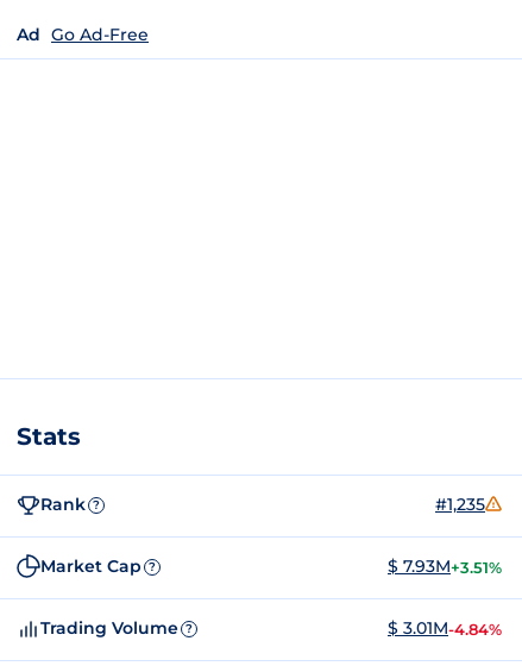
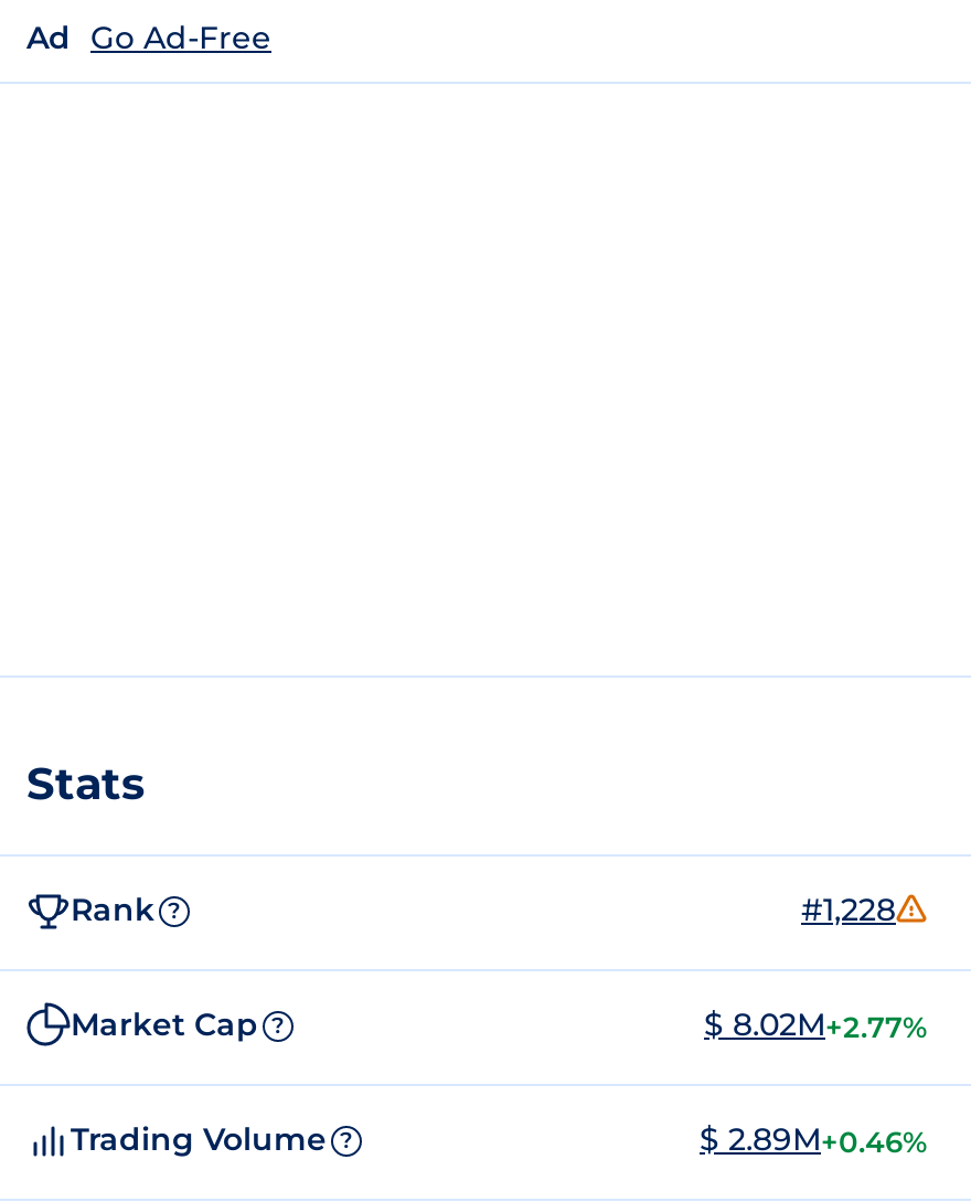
[435,494,485,515] #1,235 -> [801,890,896,930] #1,228
[388,556,502,577] $ 7.93M+3.51% -> [704,1005,927,1045] $ 8.02M+2.77%
[388,617,502,639] $ 3.01M-4.84% -> [700,1120,927,1159] $ 2.89M+0.46%

